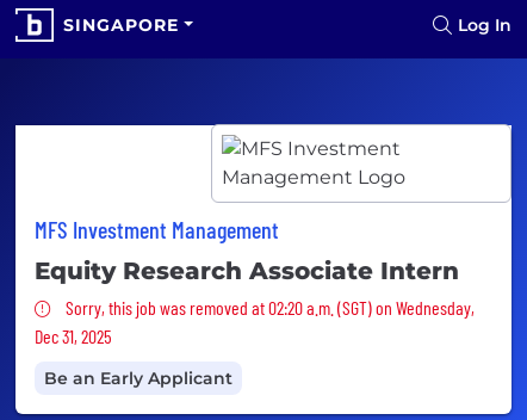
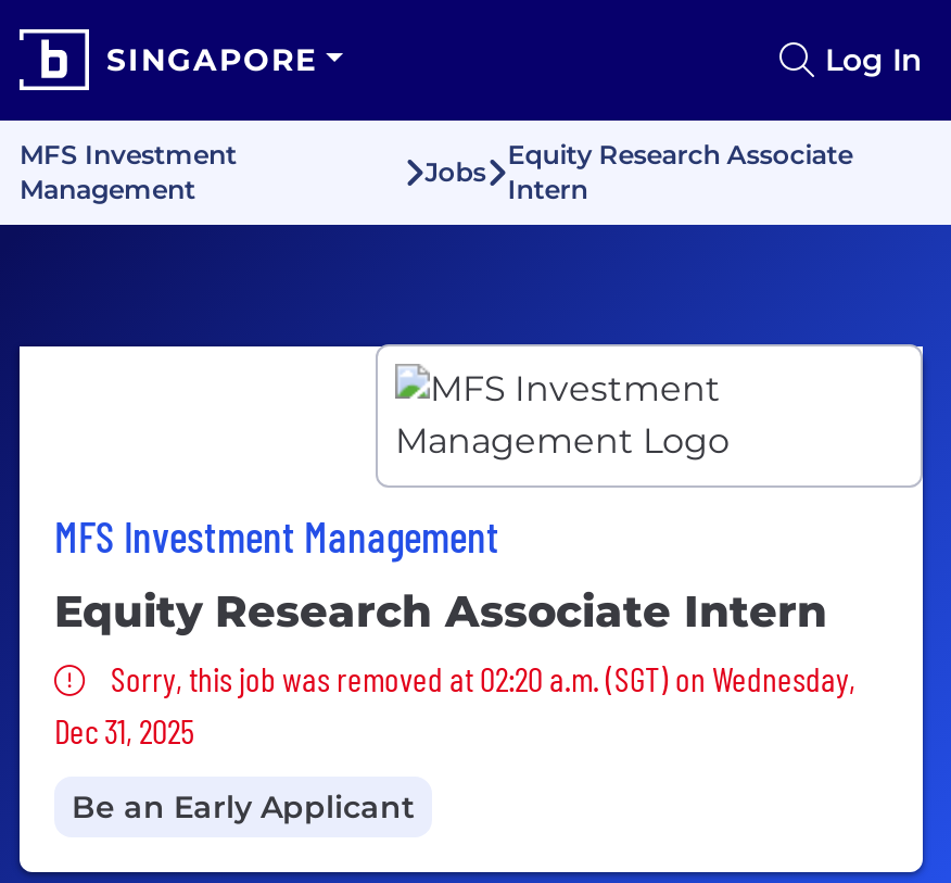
none -> [20,138,237,205] MFS Investment | Management
none -> [425,155,486,188] Jobs
none -> [508,138,853,205] Equity Research Associate | Intern

